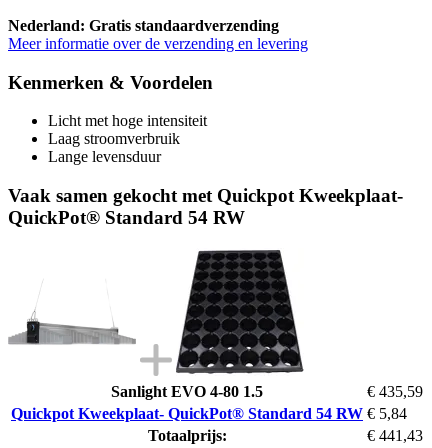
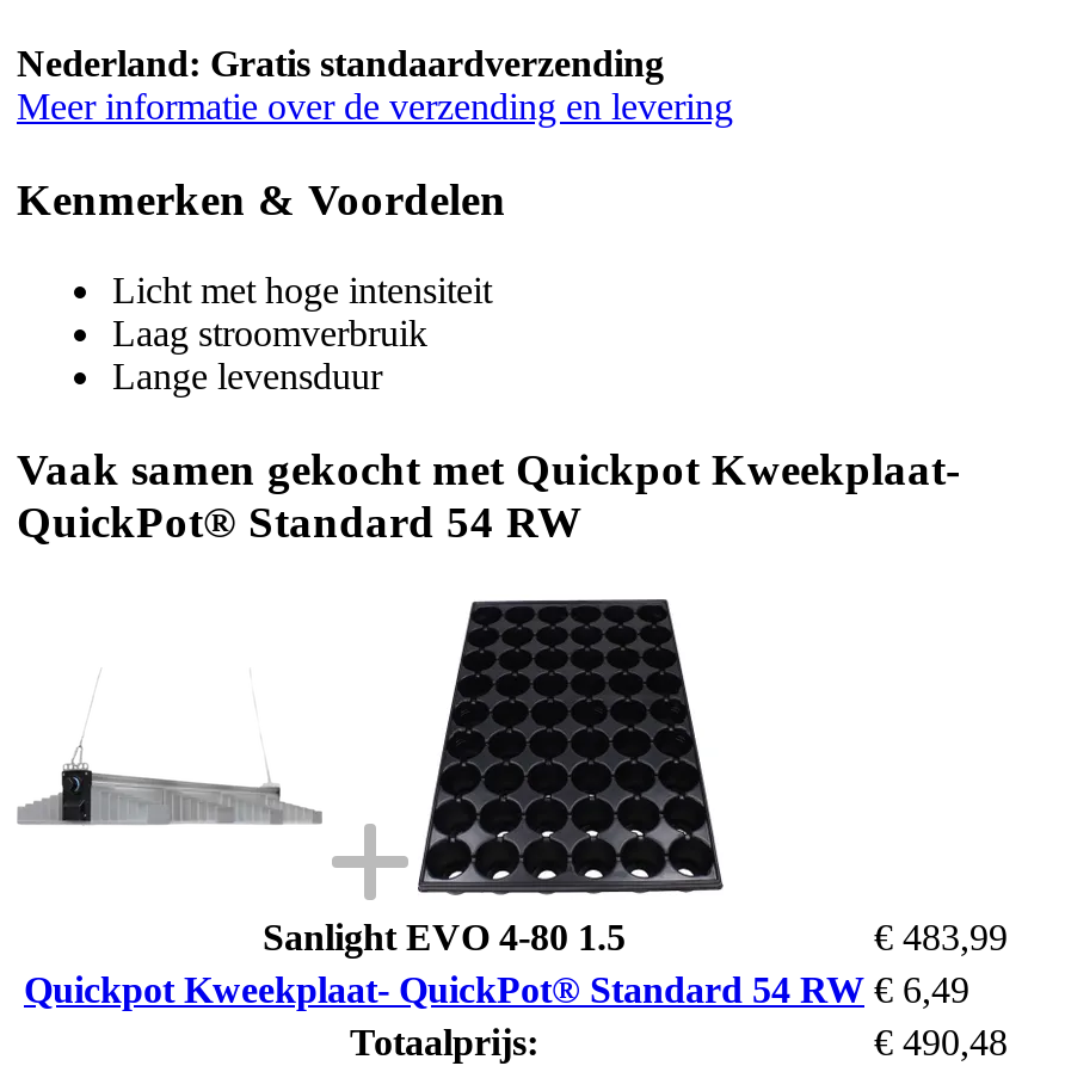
[367,383,423,400] € 435,59 -> [874,916,1008,957] € 483,99
[11,405,407,422] Quickpot Kweekplaat- QuickPot® Standard 54 RW € 5,84 -> [24,969,969,1009] Quickpot Kweekplaat- QuickPot® Standard 54 RW € 6,49
[367,427,423,444] € 441,43 -> [874,1021,1008,1062] € 490,48

